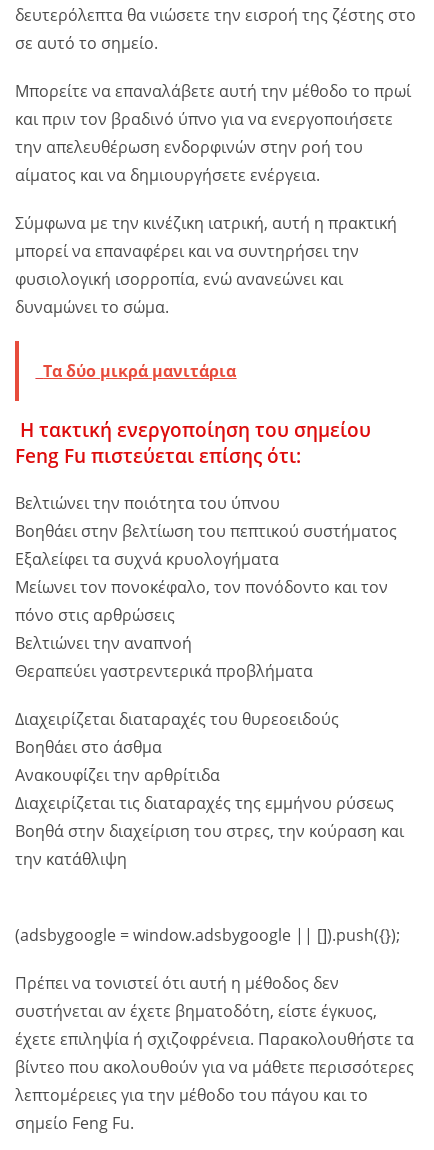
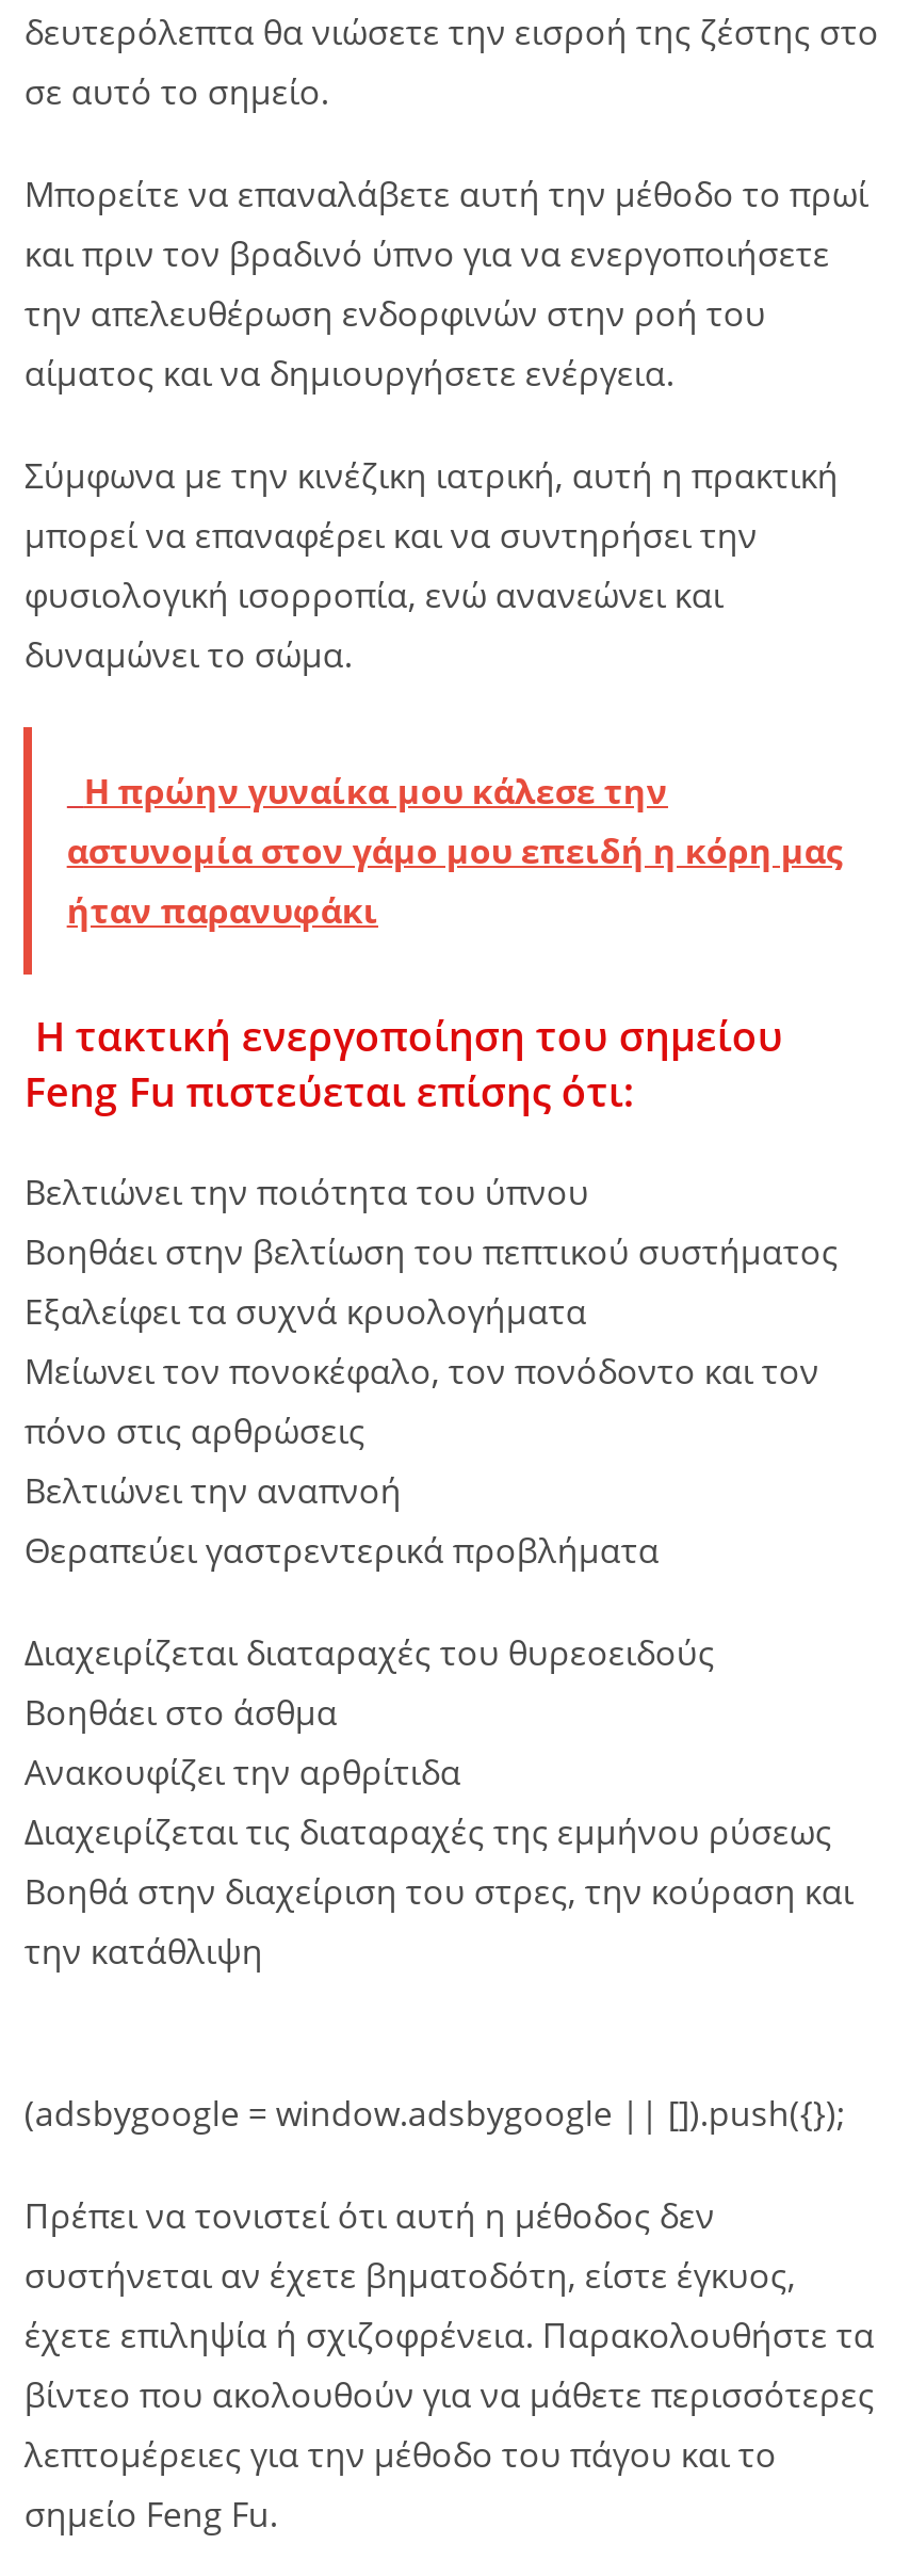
[43,360,236,382] Τα δύο μικρά μανιτάρια -> [67,768,843,934] Η πρώην γυναίκα μου κάλεσε την | αστυνομία στον γάμο μου επειδή η κόρη μας | ήταν παρανυφάκι

